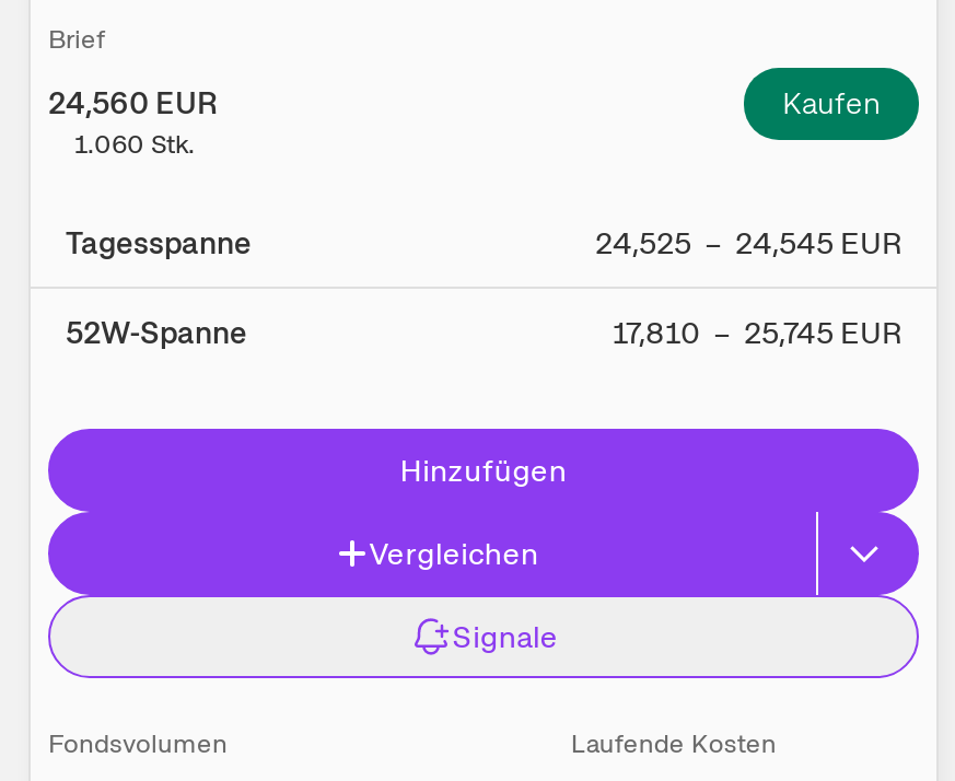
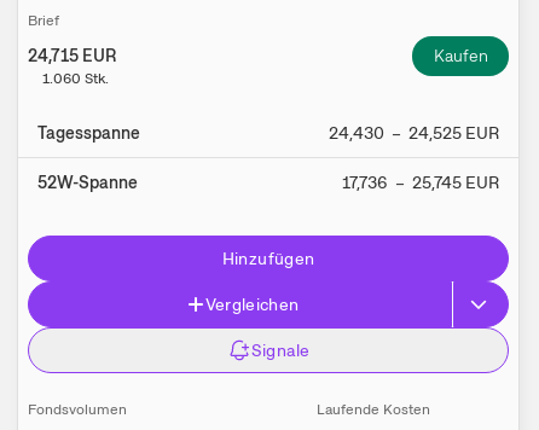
[48,84,217,123] 24,560 EUR -> [28,45,116,67] 24,715 EUR
[595,224,901,263] 24,525 – 24,545 EUR -> [329,122,499,144] 24,430 – 24,525 EUR
[613,313,901,353] 17,810 – 25,745 EUR -> [342,172,499,193] 17,736 – 25,745 EUR

